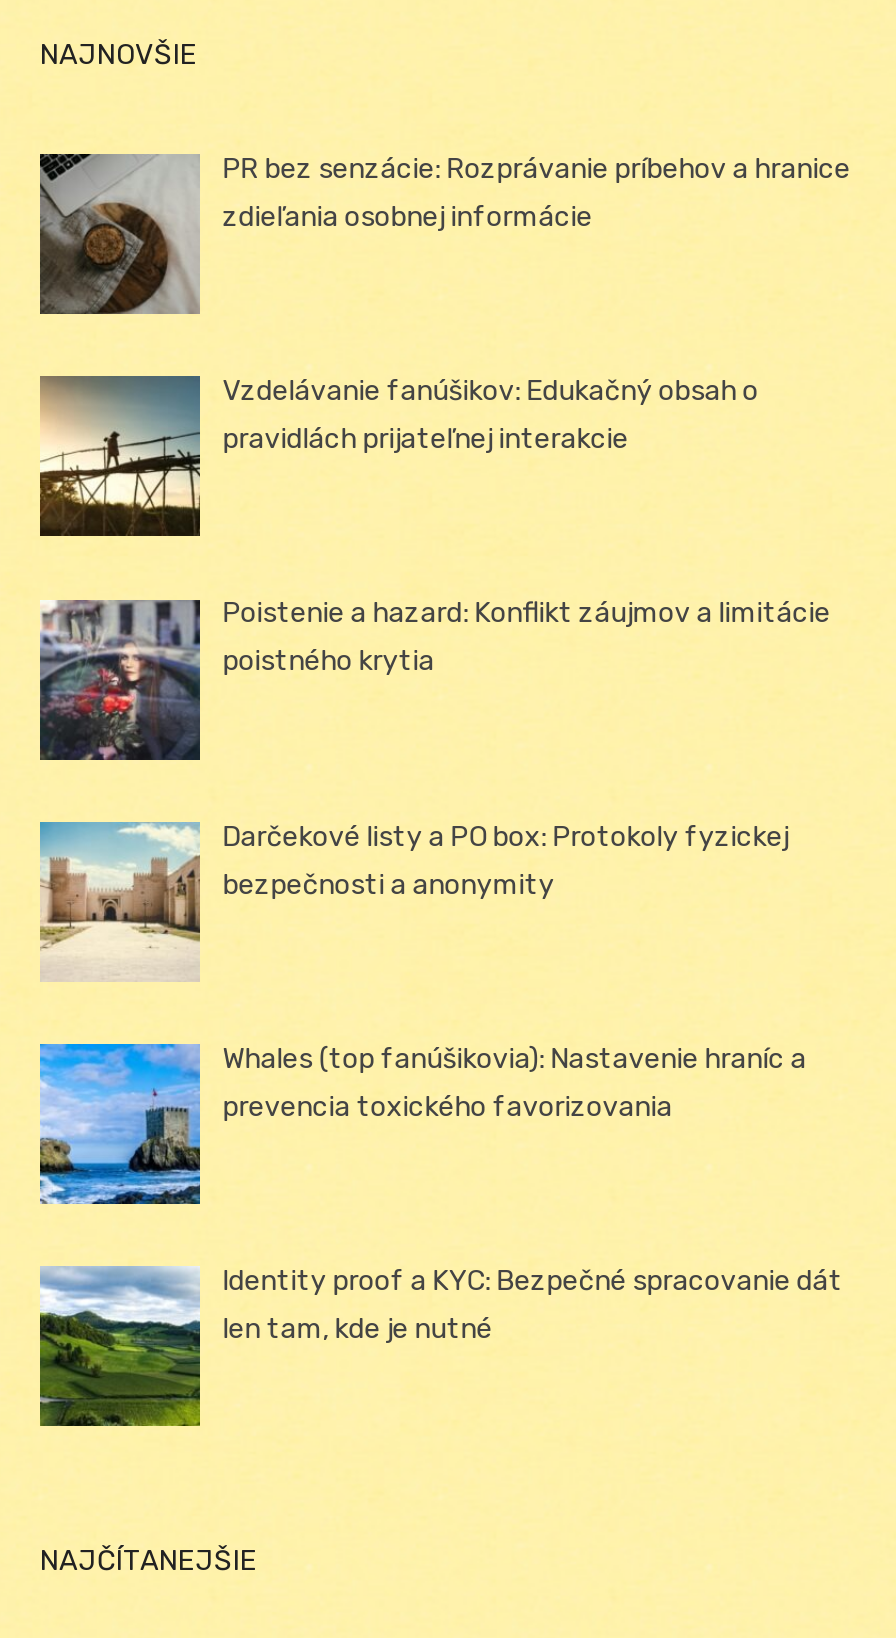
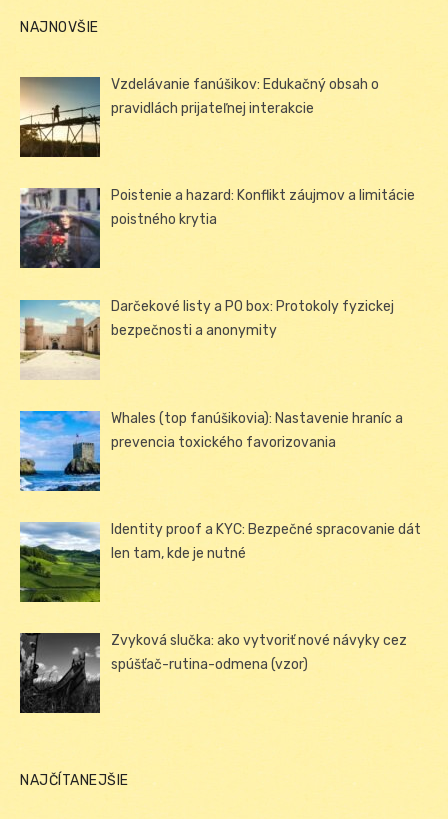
[38,152,850,314] [image] | PR bez senzácie: Rozprávanie príbehov a hranice | zdieľania osobnej informácie -> none
moved [0,374,842,1546] -> [0,76,421,662]: [image] | Vzdelávanie fanúšikov: Edukačný obsah o | pravidlách prijateľnej interakcie | ... | Identity proof a KYC: Bezpečné spracovanie dát | len tam, kde je nutné
none -> [19,632,407,714] [image] | Zvyková slučka: ako vytvoriť nové návyky cez | spúšťač-rutina-odmena (vzor)

